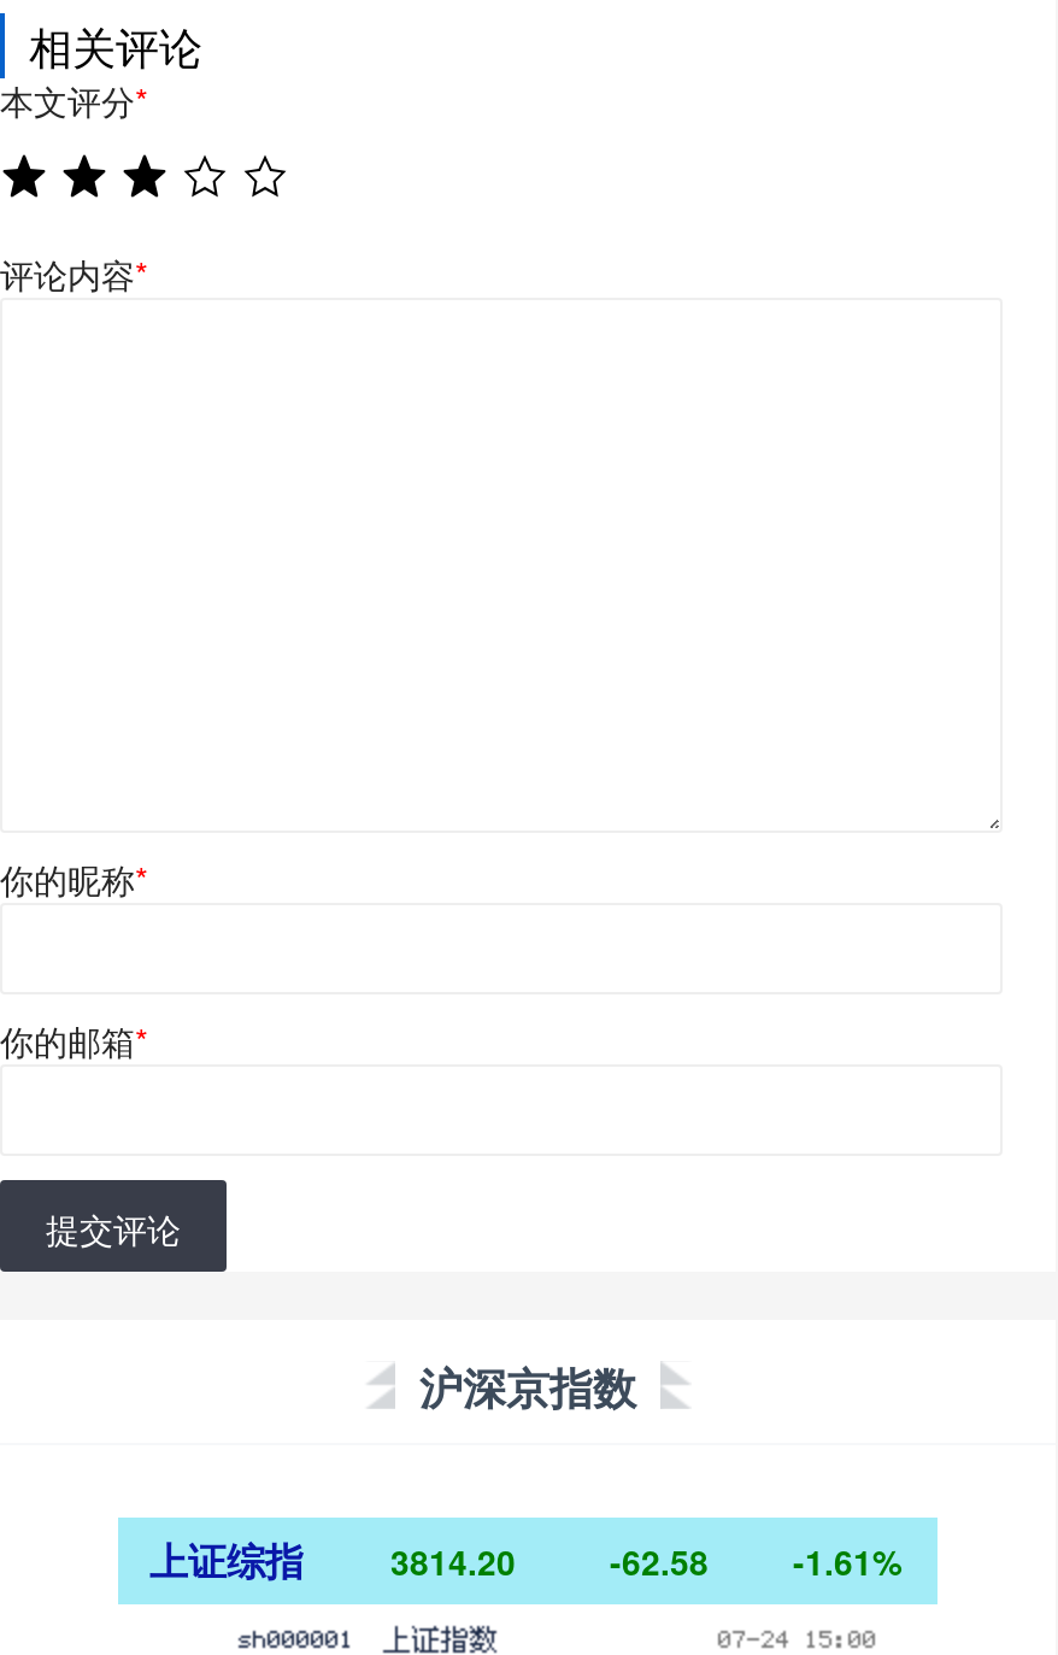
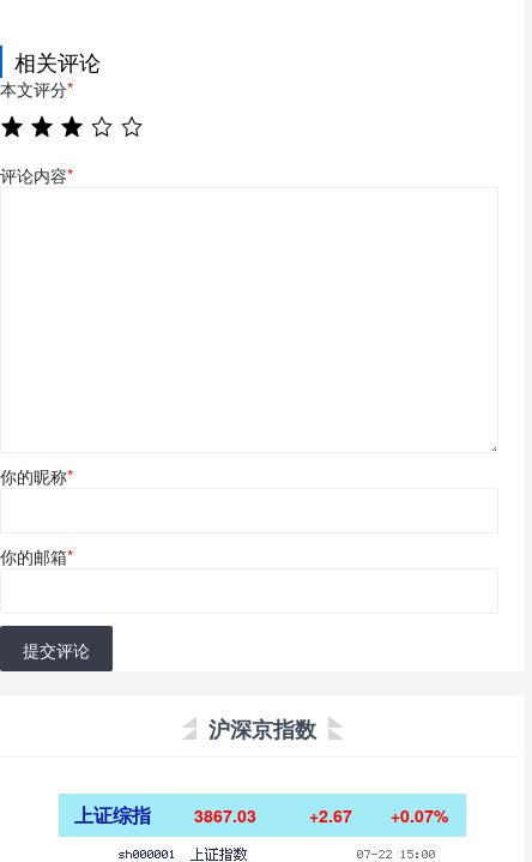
[390,1538,516,1586] 3814.20 -> [194,804,256,828] 3867.03
[610,1538,709,1586] -62.58 -> [309,804,352,828] +2.67
[793,1538,901,1586] -1.61% -> [391,804,448,828] +0.07%

